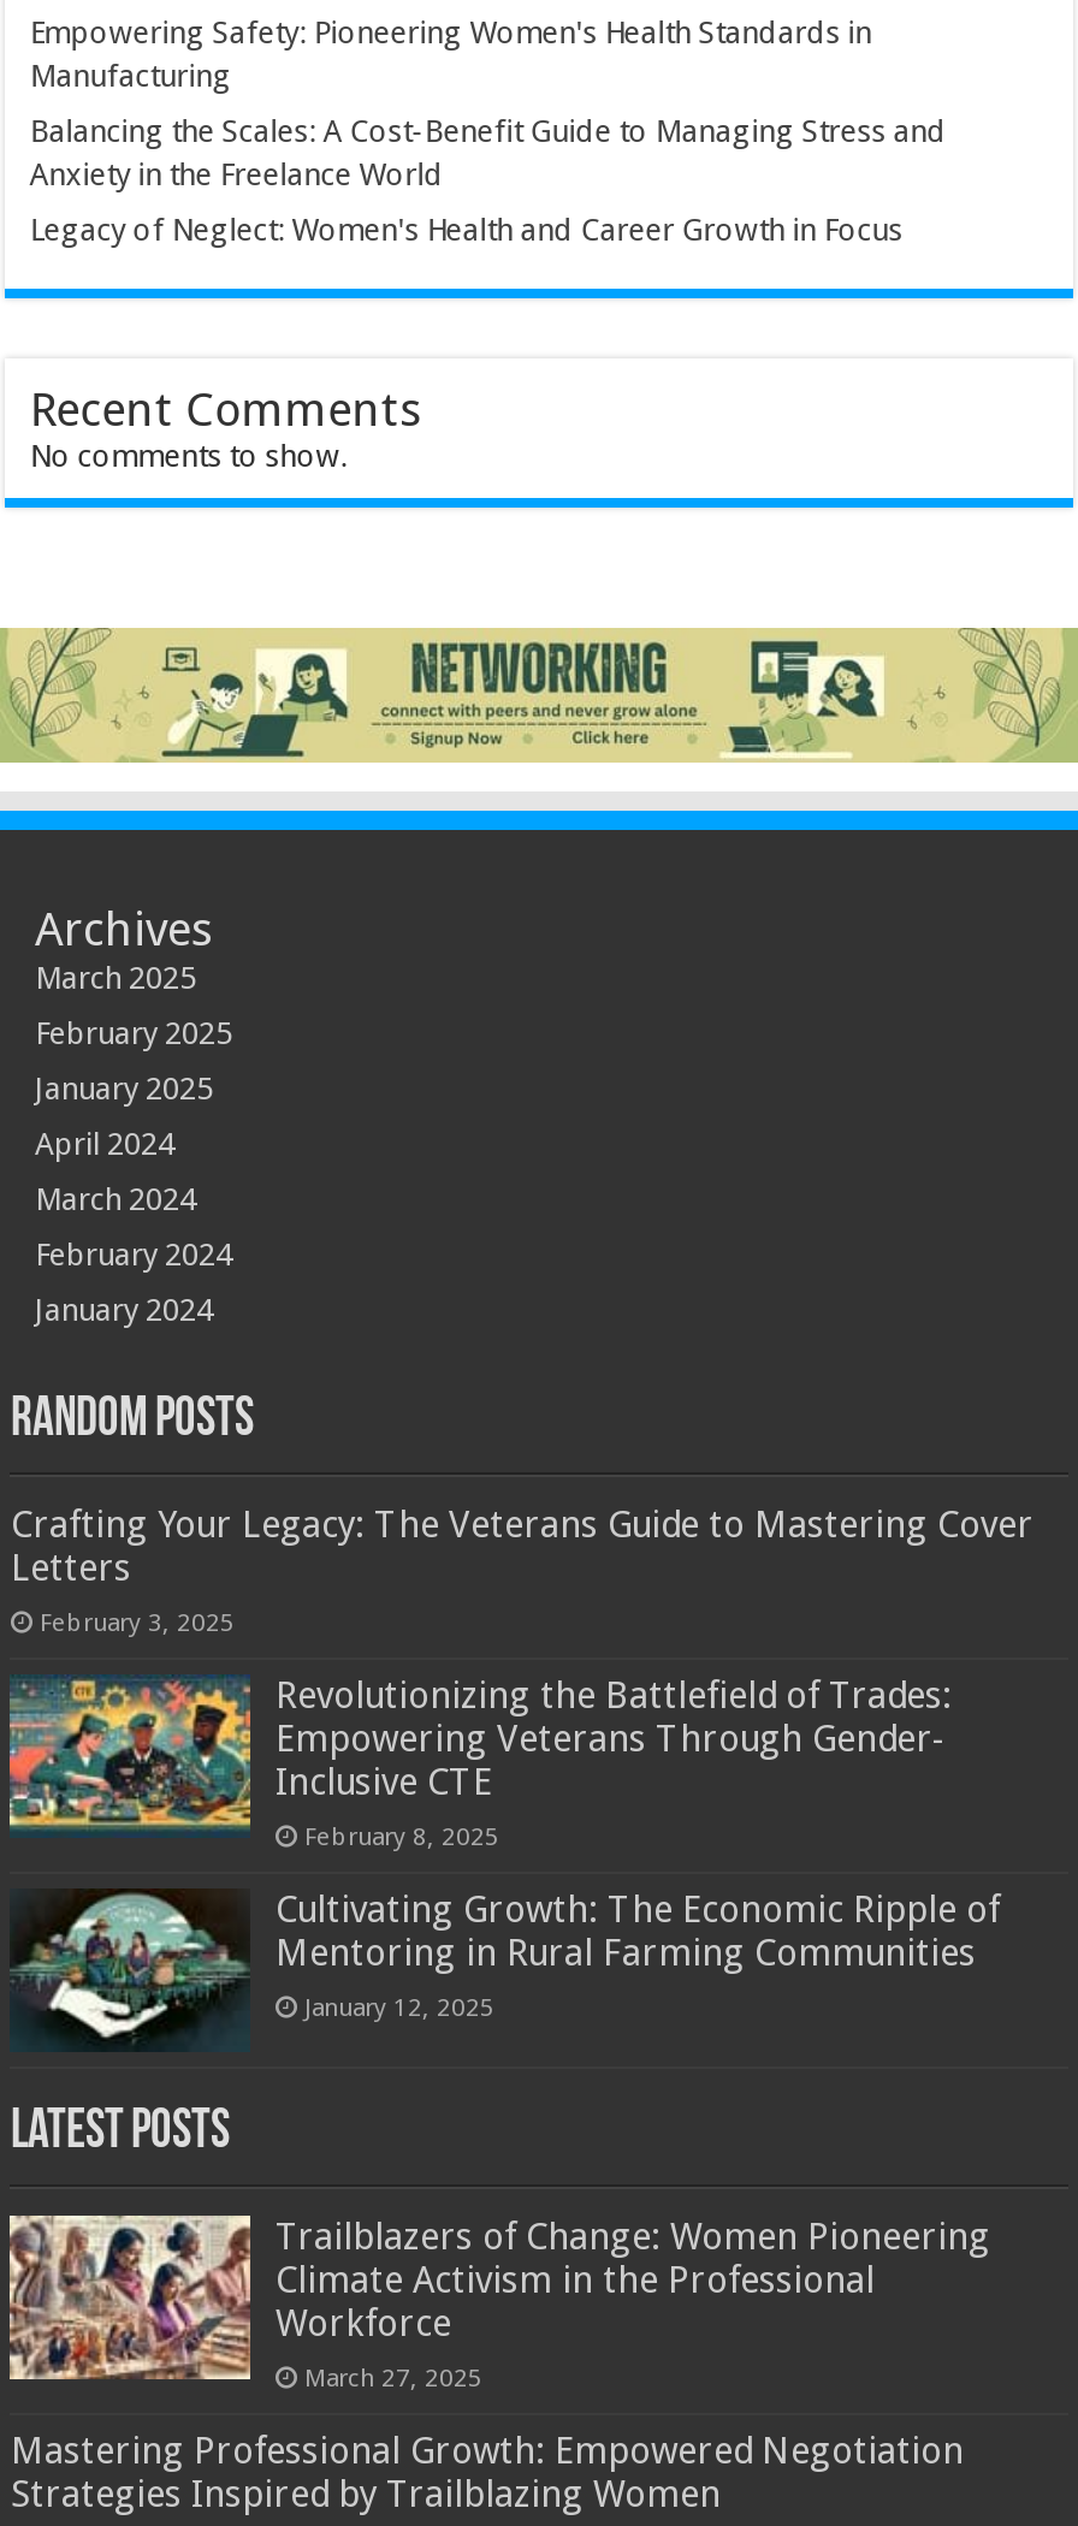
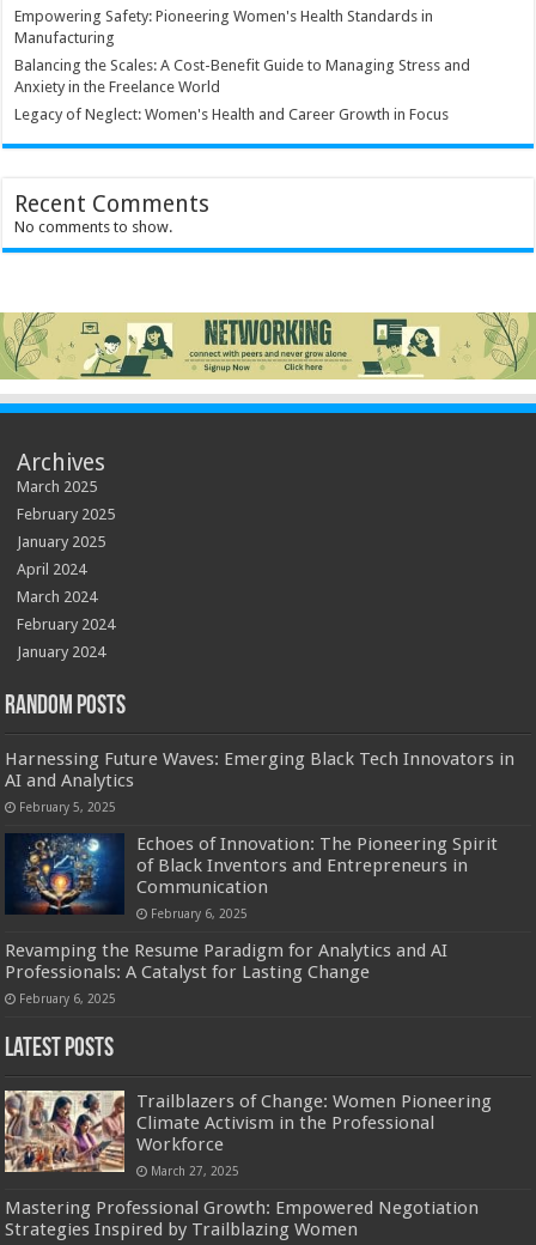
[11,1502,1033,1635] Crafting Your Legacy: The Veterans Guide to Mastering Cover | Letters | February 3, 2025 -> [5,748,515,813] Harnessing Future Waves: Emerging Black Tech Innovators in | AI and Analytics | February 5, 2025
[7,1673,952,1849] [image] | Revolutionizing the Battlefield of Trades: | Empowering Veterans Through Gender- | Inclusive CTE | February 8, 2025 -> [5,833,498,920] [image] | Echoes of Innovation: The Pioneering Spirit | of Black Inventors and Entrepreneurs in | Communication | February 6, 2025
[276,1887,1000,2020] Cultivating Growth: The Economic Ripple of | Mentoring in Rural Farming Communities | January 12, 2025 -> [5,939,448,1005] Revamping the Resume Paradigm for Analytics and AI | Professionals: A Catalyst for Lasting Change | February 6, 2025

